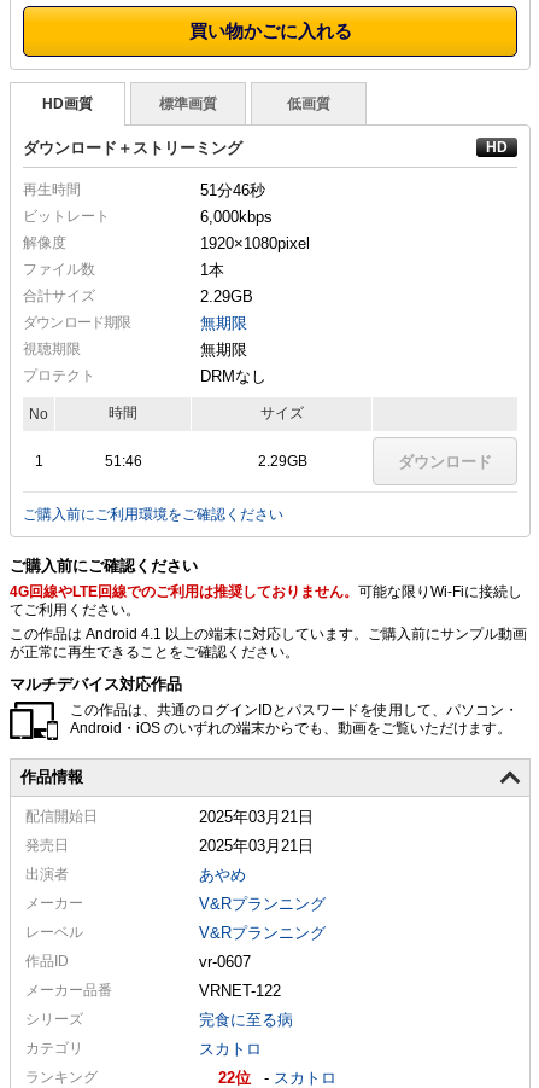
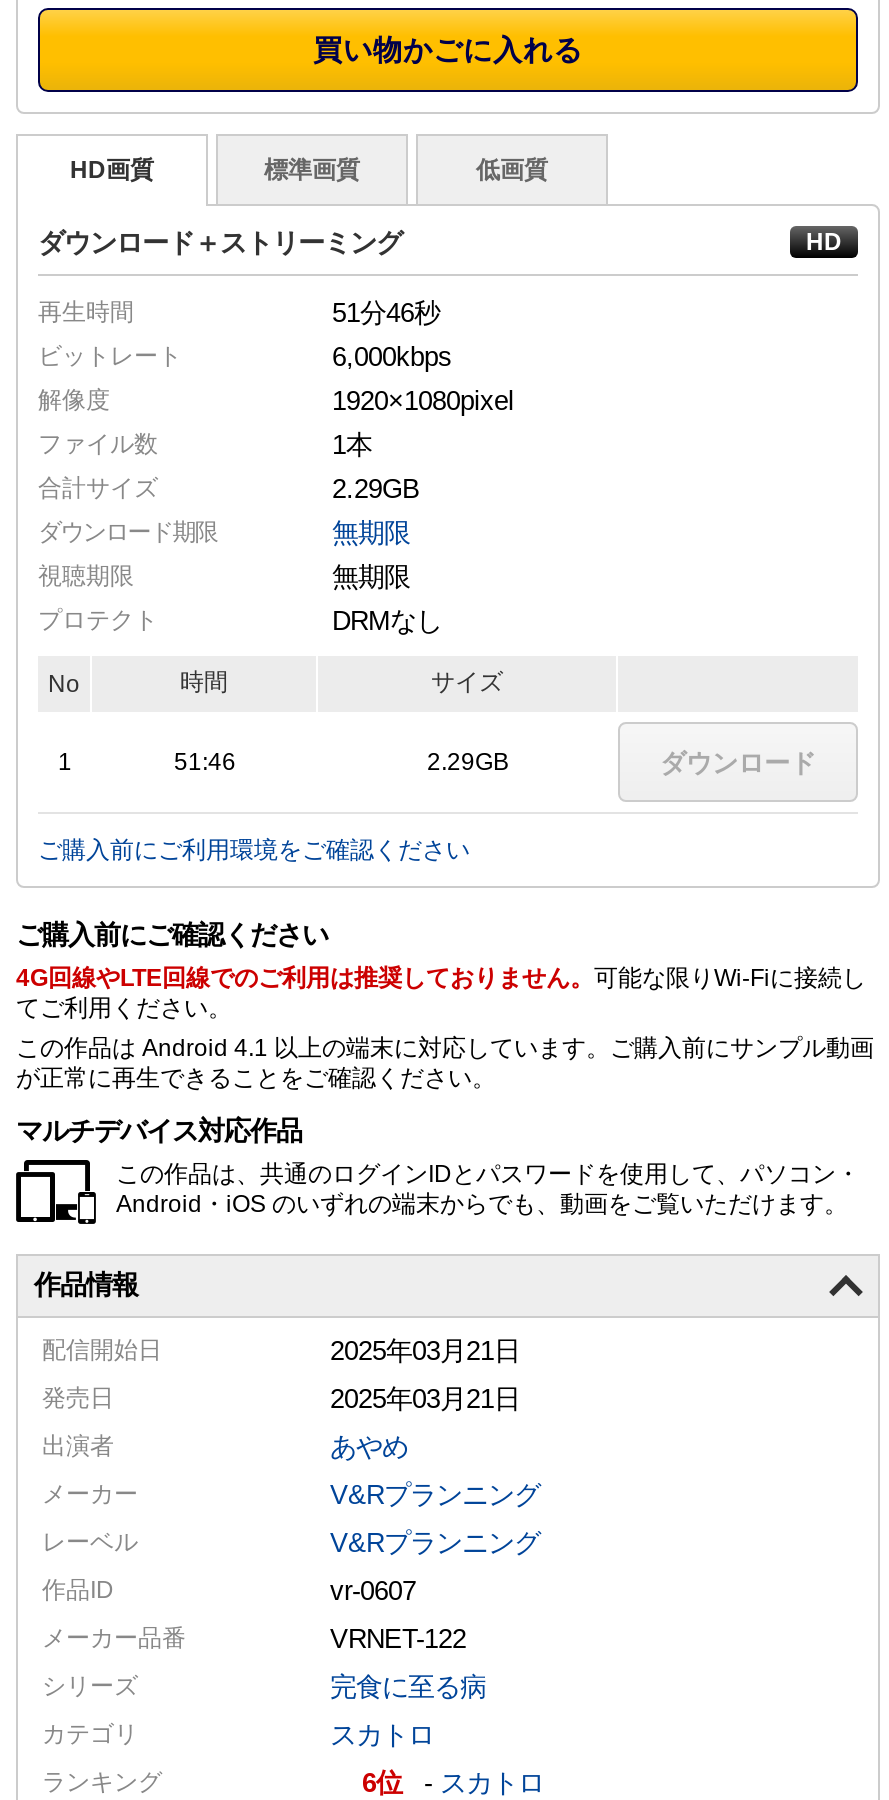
[218,1068,336,1087] 22 -スカトロ -> [362,1768,544,1798] 6 -スカトロ

